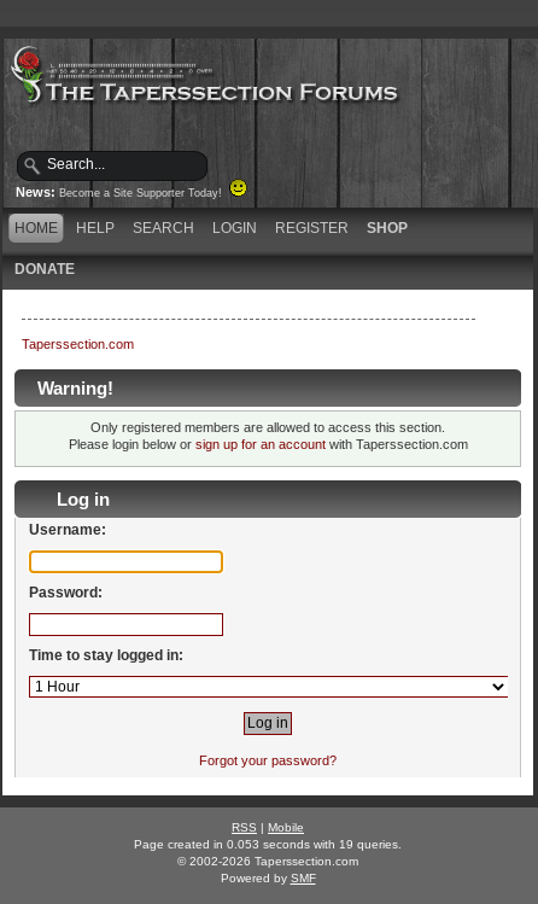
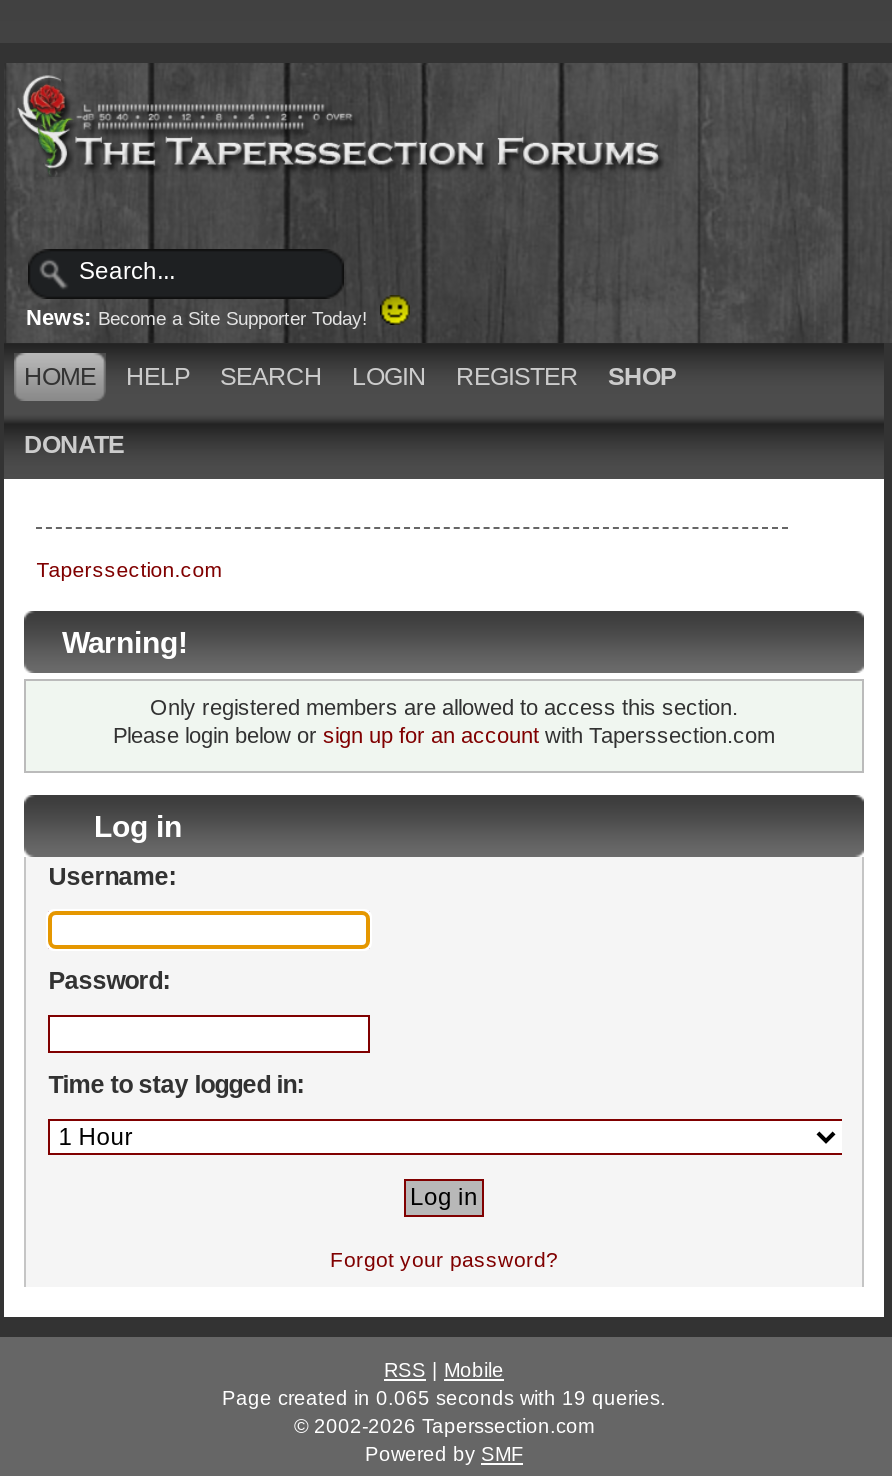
[134,838,402,851] Page created in 0.053 seconds with 19 queries. -> [222,1387,666,1409] Page created in 0.065 seconds with 19 queries.

